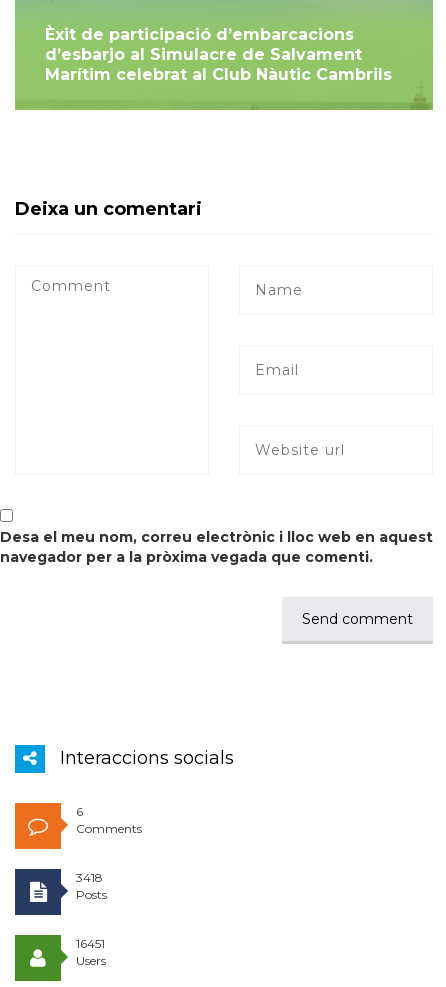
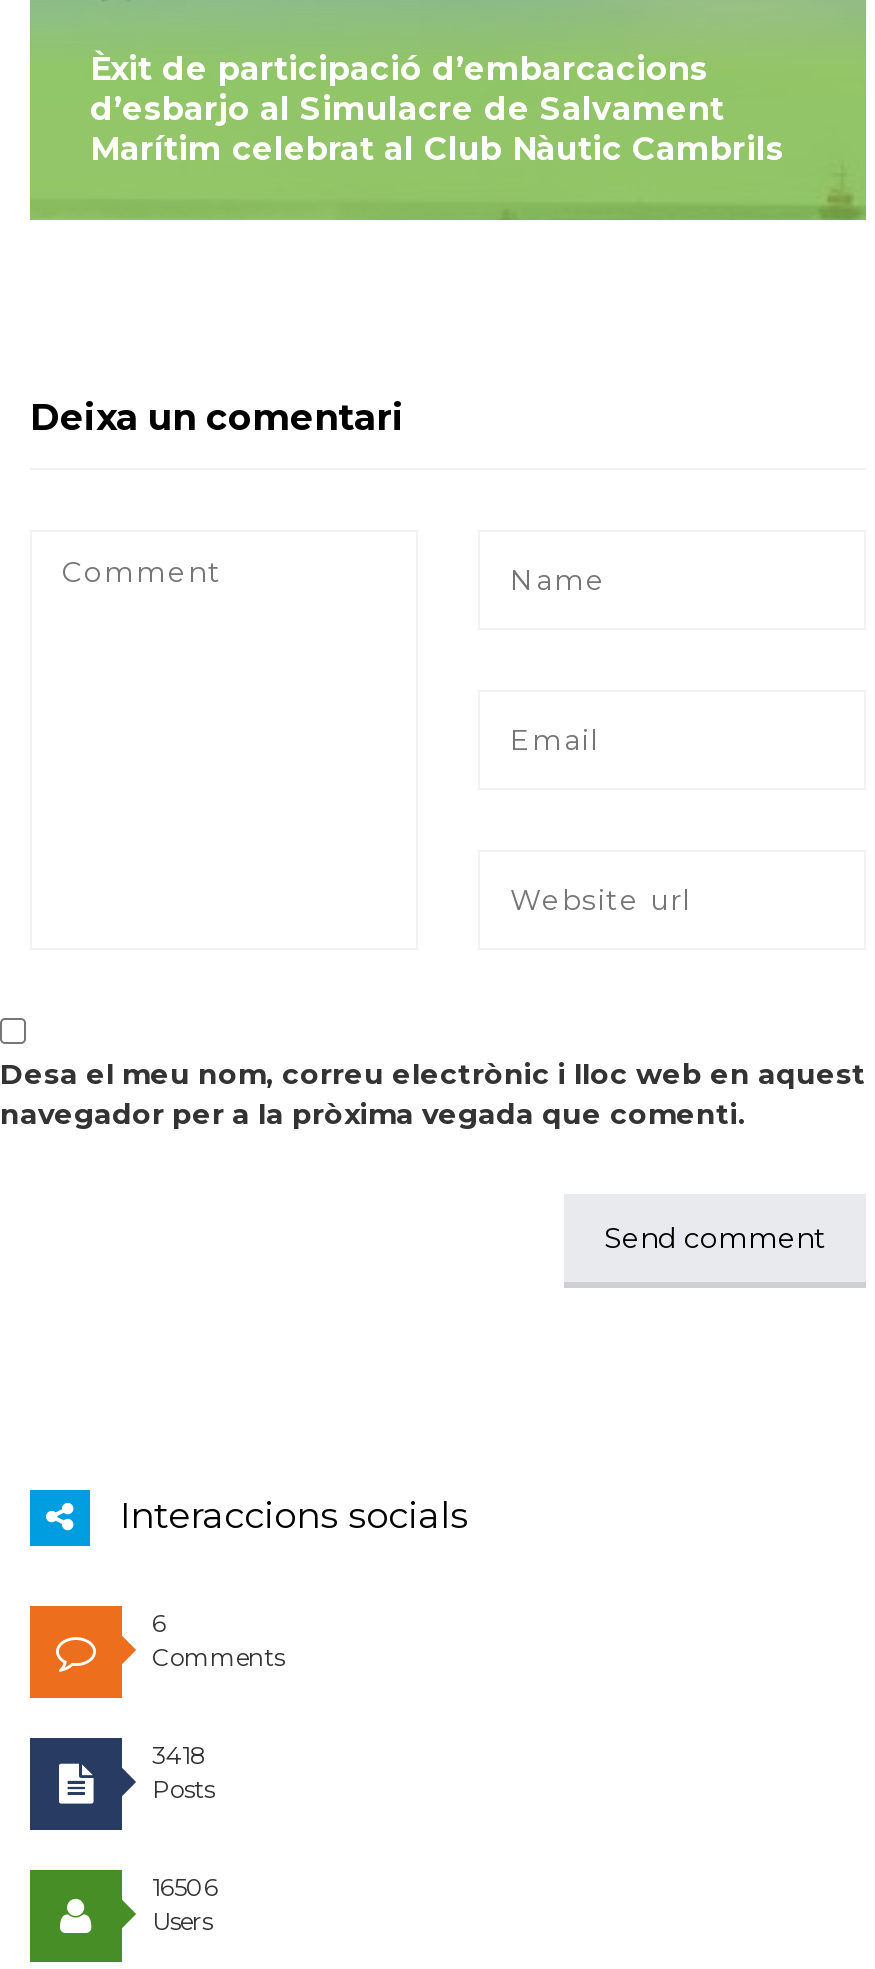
[76,936,105,951] 16451 -> [152,1872,218,1902] 16506

